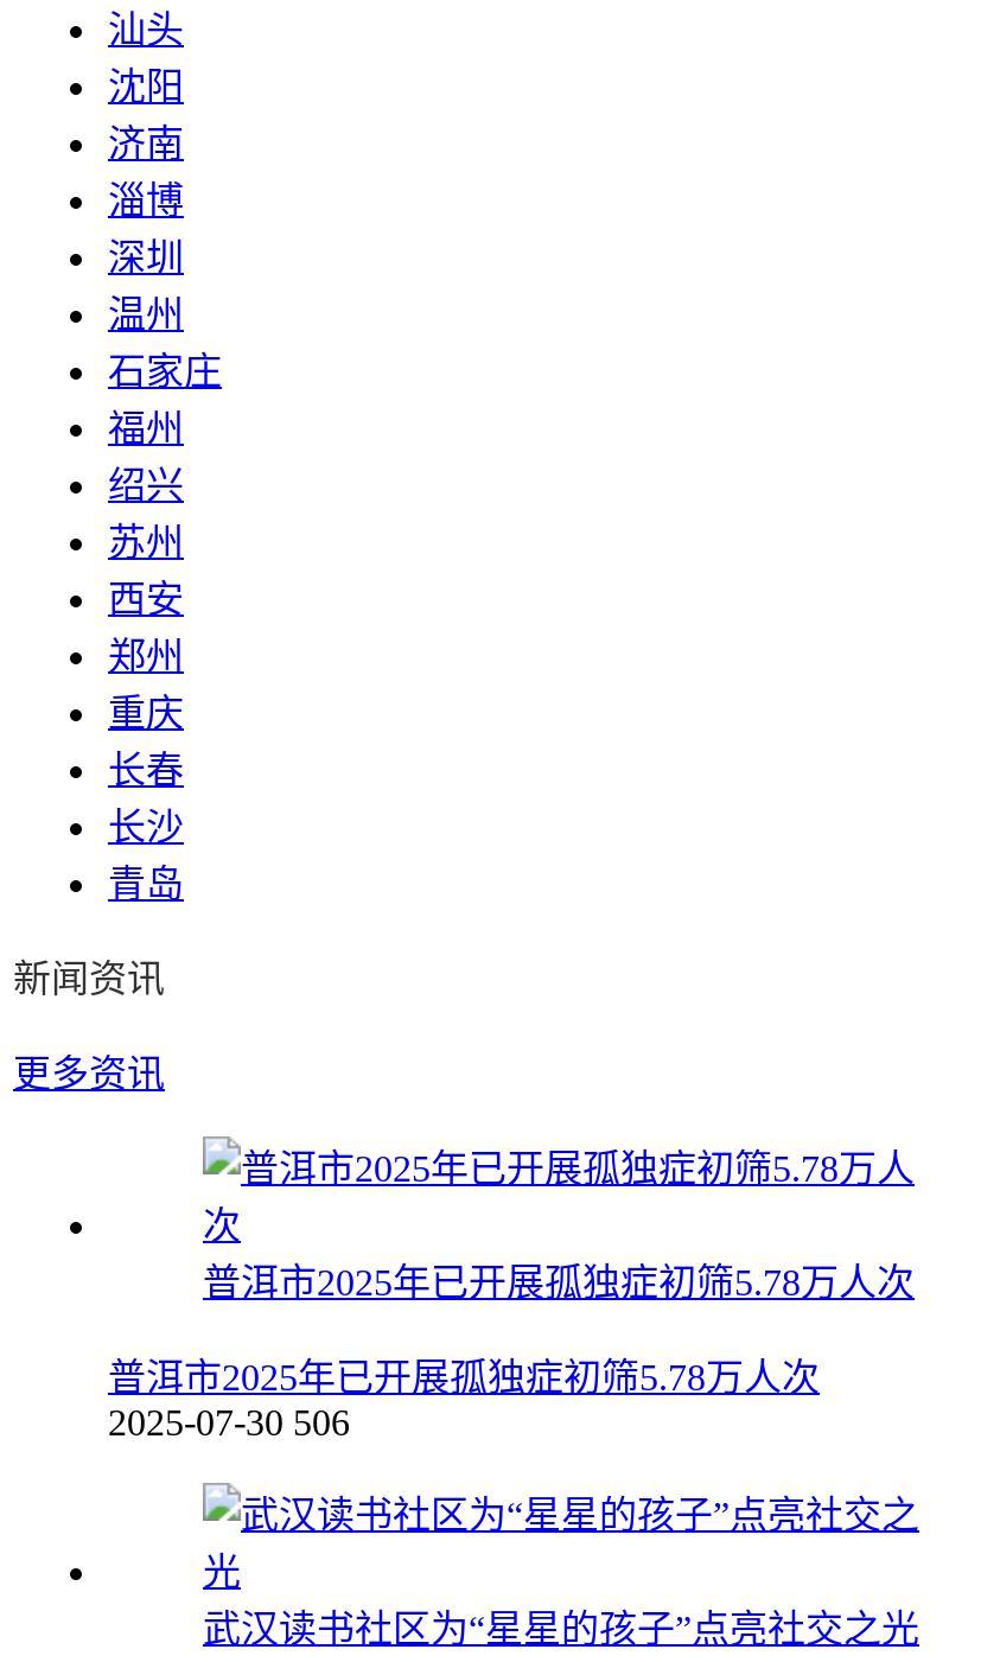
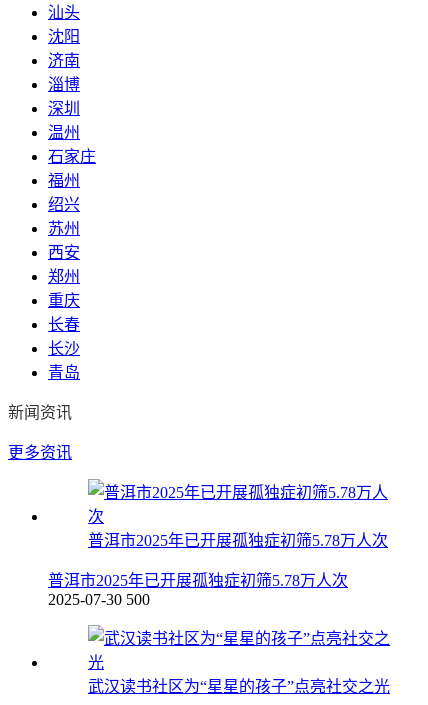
[108,1402,350,1443] 2025-07-30 506 -> [48,591,150,608] 2025-07-30 500

